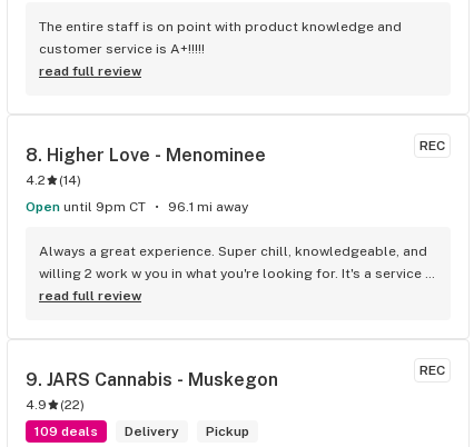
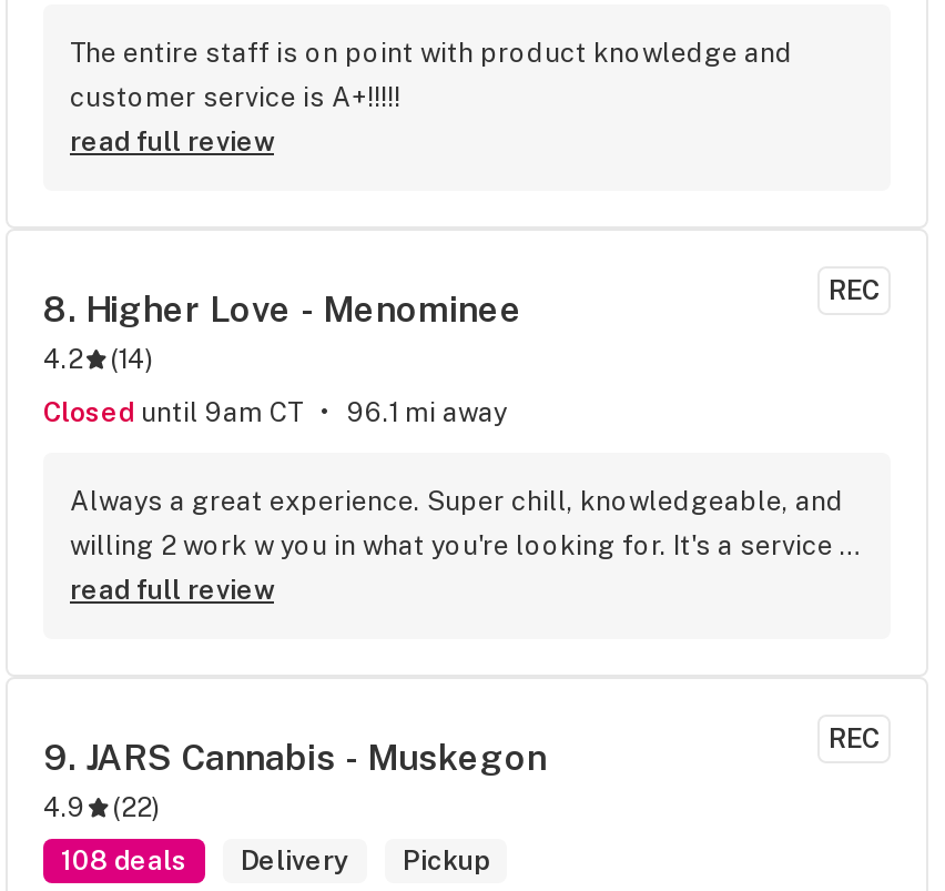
[36,199,146,215] Open until 9pm CT -> [61,397,303,428] Closed until 9am CT
[34,424,249,439] 109 deals Delivery Pickup -> [61,846,489,877] 108 deals Delivery Pickup

